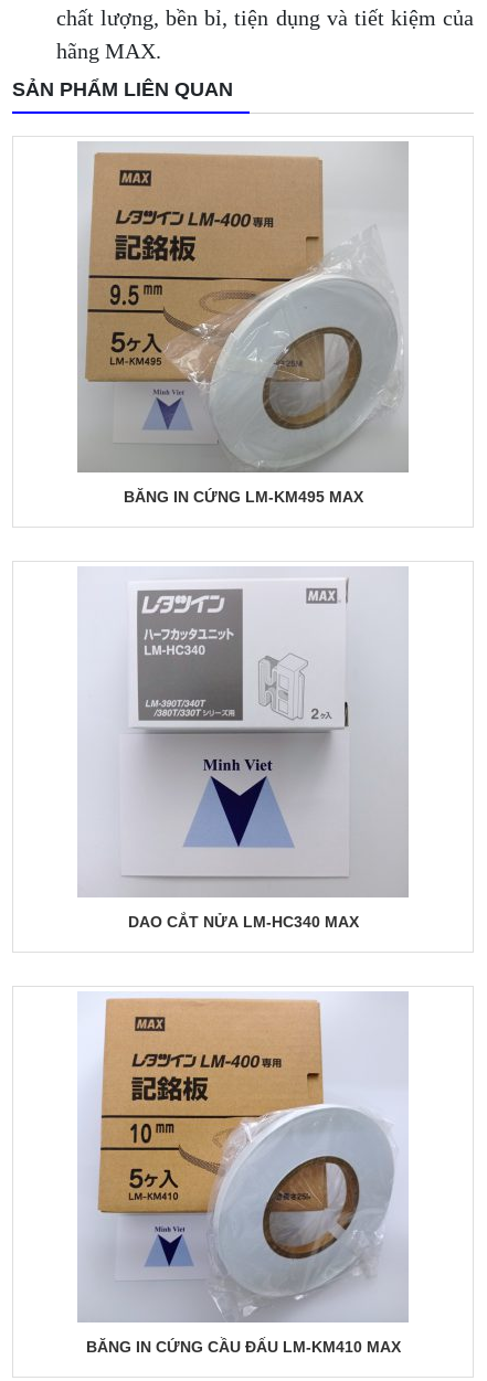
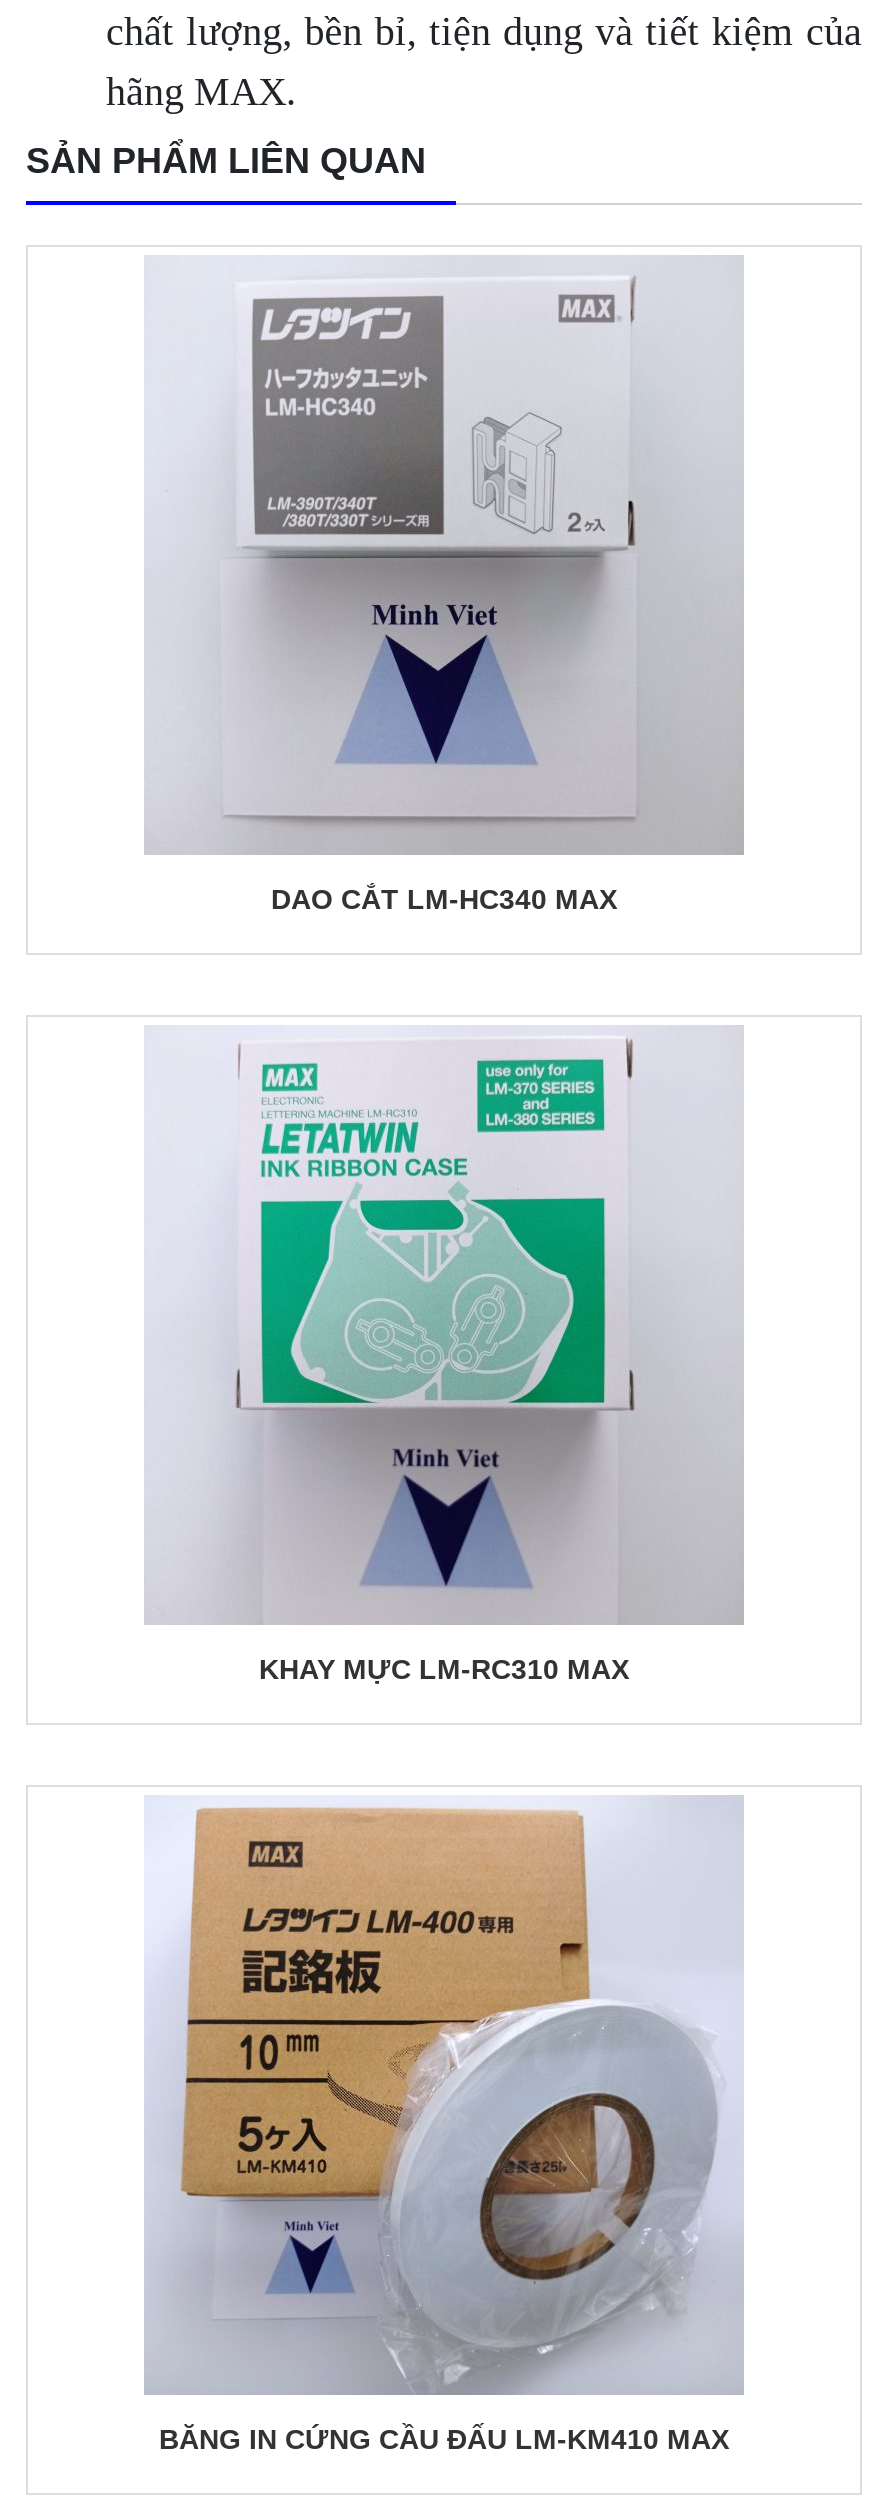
[77,142,407,505] [image] | BĂNG IN CỨNG LM-KM495 MAX -> [146,259,740,915] [image] | DAO CẮT LM-HC340 MAX
[128,576,358,930] [image] | DAO CẮT NỬA LM-HC340 MAX -> [234,1041,636,1685] [image] | KHAY MỰC LM-RC310 MAX

